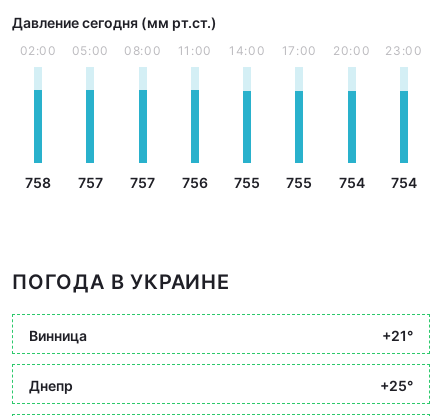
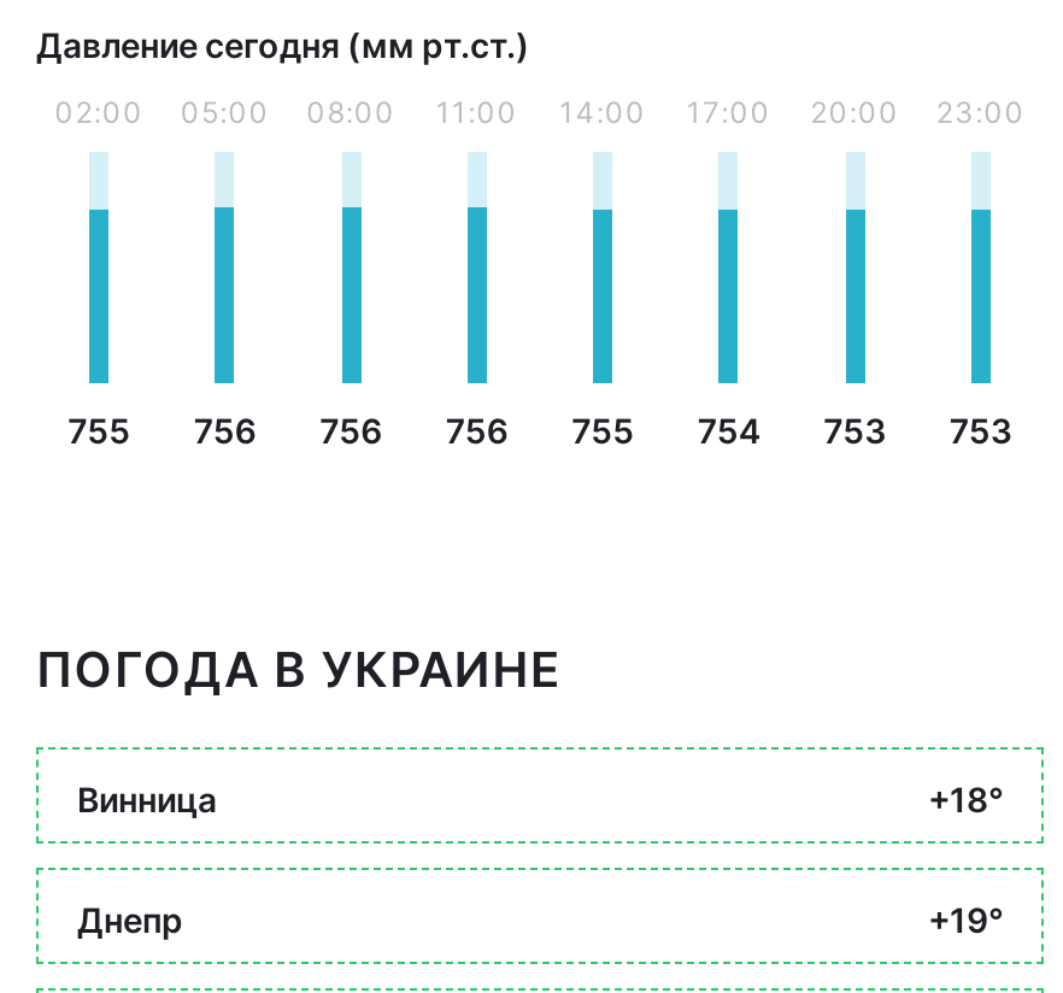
[25,174,51,191] 758 -> [68,410,130,451] 755
[78,174,103,191] 757 -> [194,410,256,451] 756
[130,174,155,191] 757 -> [320,410,382,451] 756
[286,174,312,191] 755 -> [698,410,760,451] 754
[339,174,365,191] 754 -> [823,410,886,451] 753
[391,174,417,191] 754 -> [949,410,1012,451] 753
[382,326,413,343] +21° -> [928,777,1003,818] +18°
[380,376,413,393] +25° -> [928,898,1003,939] +19°

